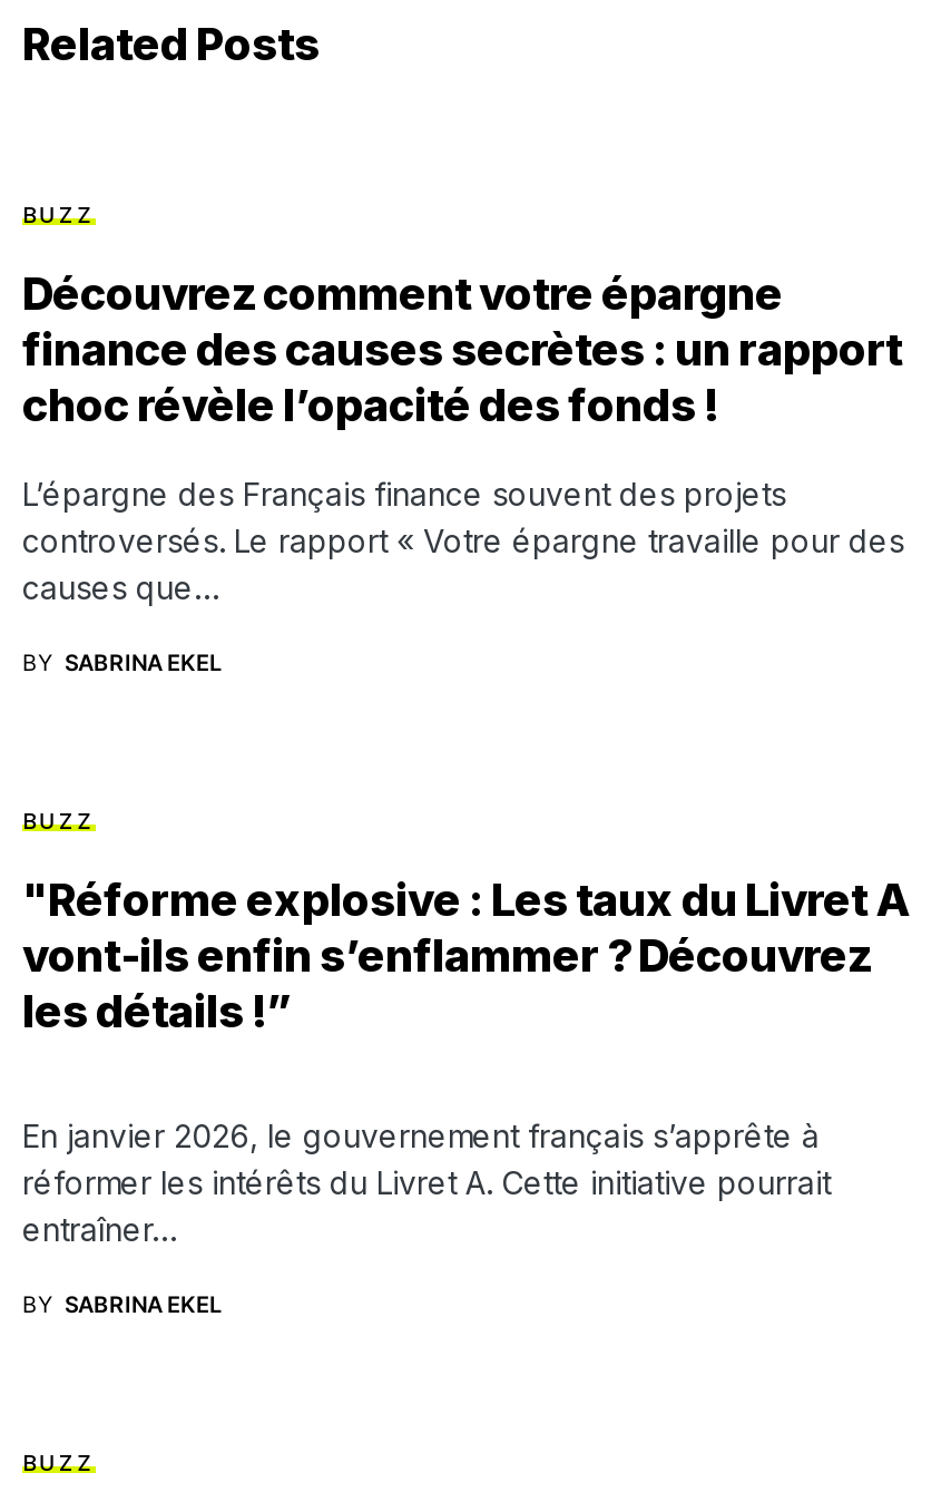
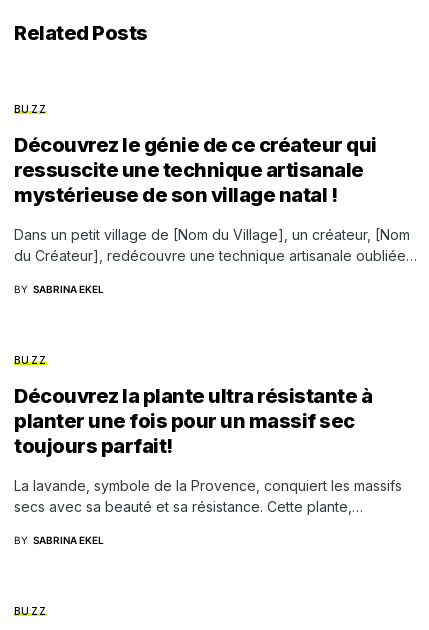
[22,267,902,432] Découvrez comment votre épargne | finance des causes secrètes : un rapport | choc révèle l’opacité des fonds ! -> [14,133,376,207] Découvrez le génie de ce créateur qui | ressuscite une technique artisanale | mystérieuse de son village natal !
[22,475,904,606] L’épargne des Français finance souvent des projets | controversés. Le rapport « Votre épargne travaille pour des | causes que… -> [14,226,417,264] Dans un petit village de [Nom du Village], un créateur, [Nom | du Créateur], redécouvre une technique artisanale oubliée…
[22,874,910,1038] "Réforme explosive : Les taux du Livret A | vont-ils enfin s’enflammer ? Découvrez | les détails !” -> [14,384,372,458] Découvrez la plante ultra résistante à | planter une fois pour un massif sec | toujours parfait!
[22,1116,831,1248] En janvier 2026, le gouvernement français s’apprête à | réformer les intérêts du Livret A. Cette initiative pourrait | entraîner… -> [14,477,402,515] La lavande, symbole de la Provence, conquiert les massifs | secs avec sa beauté et sa résistance. Cette plante,…

